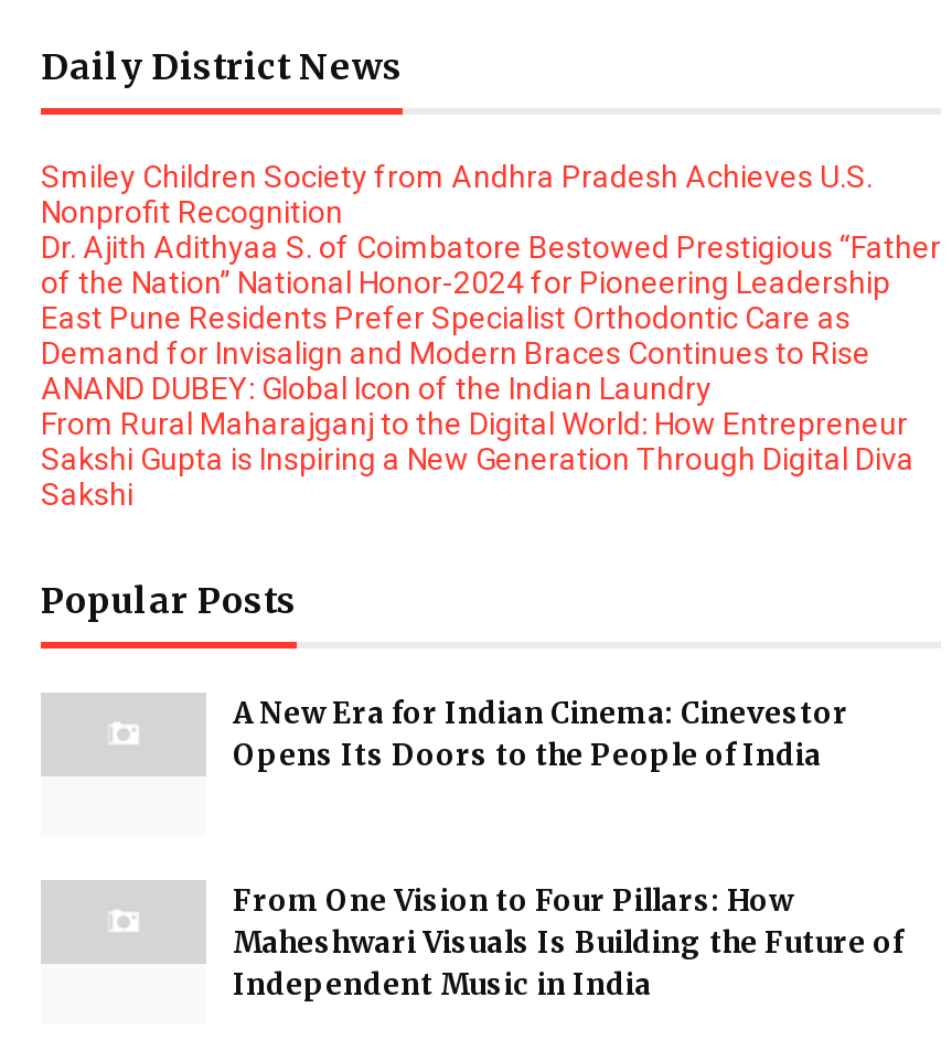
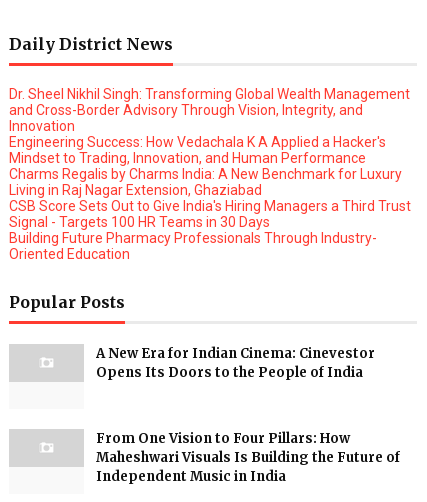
[41,159,941,512] Smiley Children Society from Andhra Pradesh Achieves U.S. | Nonprofit Recognition | Dr. Ajith Adithyaa S. of Coimbatore Bestowed Prestigious “Father | of the Nation” National Honor-2024 for Pioneering Leadership | East Pune Residents Prefer Specialist Orthodontic Care as | Demand for Invisalign and Modern Braces Continues to Rise | ANAND DUBEY: Global Icon of the Indian Laundry | From Rural Maharajganj to the Digital World: How Entrepreneur | Sakshi Gupta is Inspiring a New Generation Through Digital Diva | Sakshi -> [9,86,411,262] Dr. Sheel Nikhil Singh: Transforming Global Wealth Management | and Cross-Border Advisory Through Vision, Integrity, and | Innovation | Engineering Success: How Vedachala K A Applied a Hacker's | Mindset to Trading, Innovation, and Human Performance | Charms Regalis by Charms India: A New Benchmark for Luxury | Living in Raj Nagar Extension, Ghaziabad | CSB Score Sets Out to Give India's Hiring Managers a Third Trust | Signal - Targets 100 HR Teams in 30 Days | Building Future Pharmacy Professionals Through Industry- | Oriented Education

